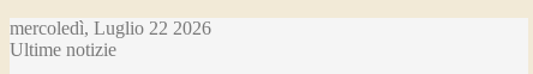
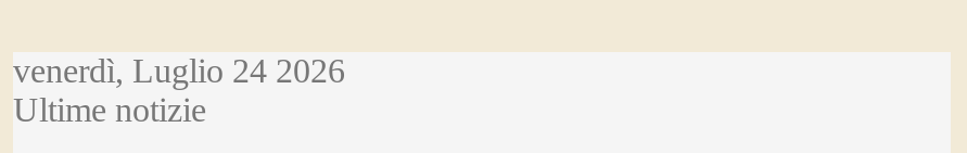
[10,18,211,38] mercoledì, Luglio 22 2026 -> [13,52,345,89] venerdì, Luglio 24 2026

